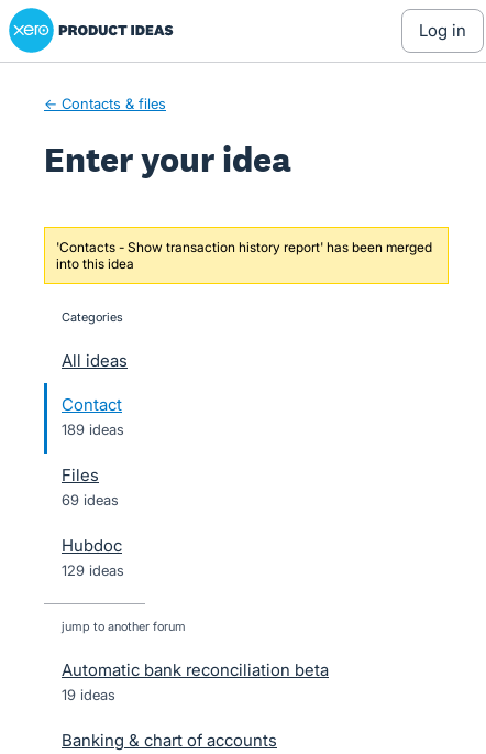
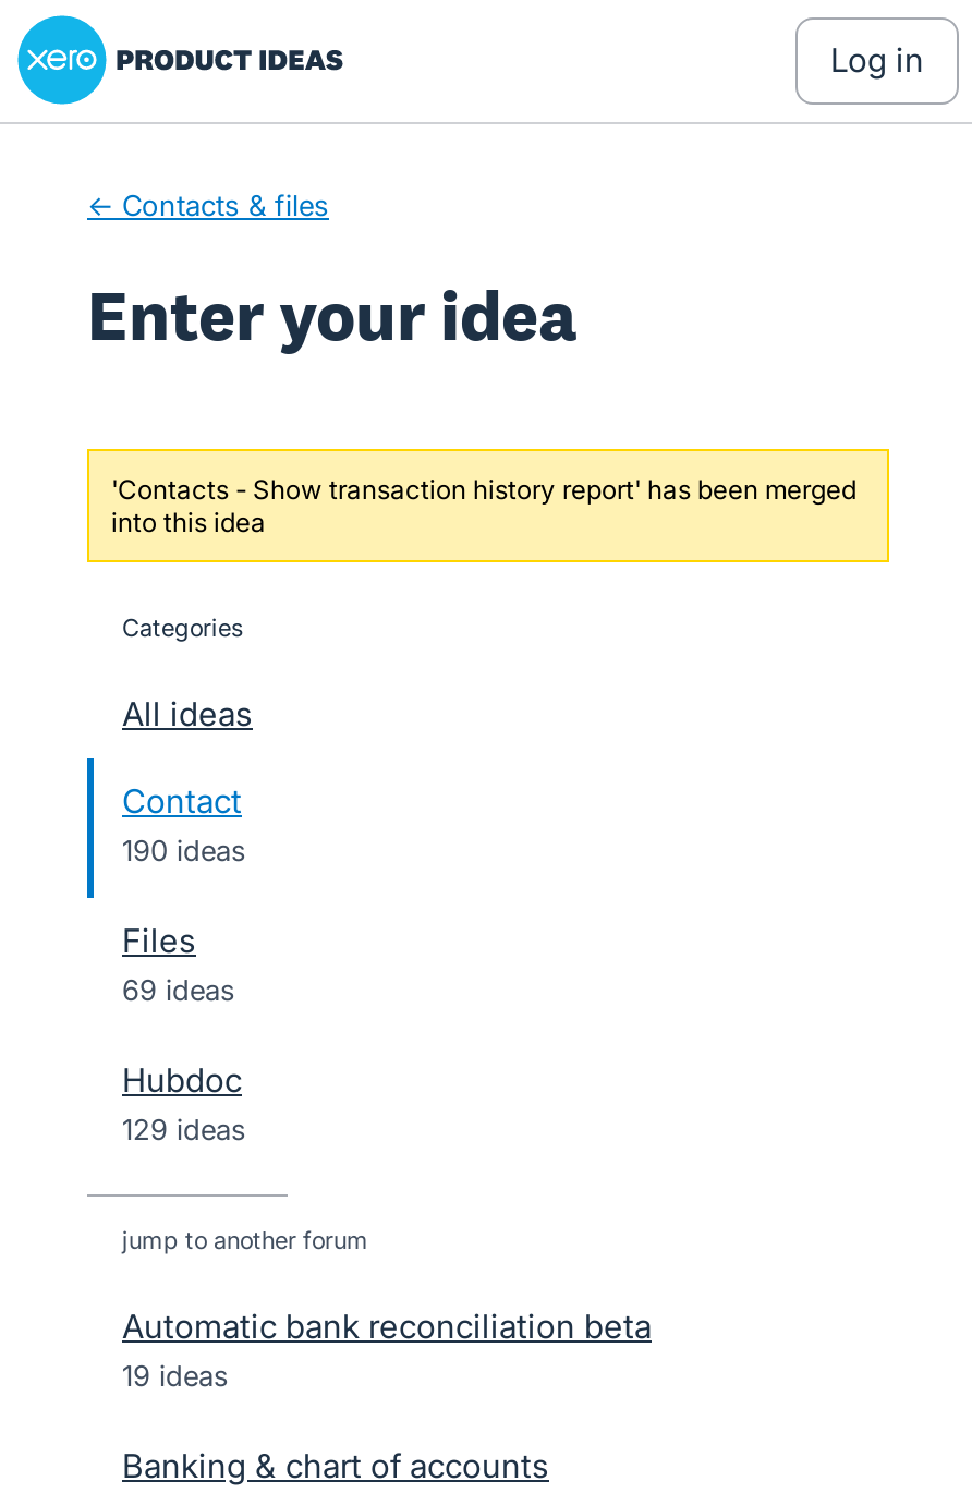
[62,420,124,438] 189 ideas -> [122,833,246,867] 190 ideas

